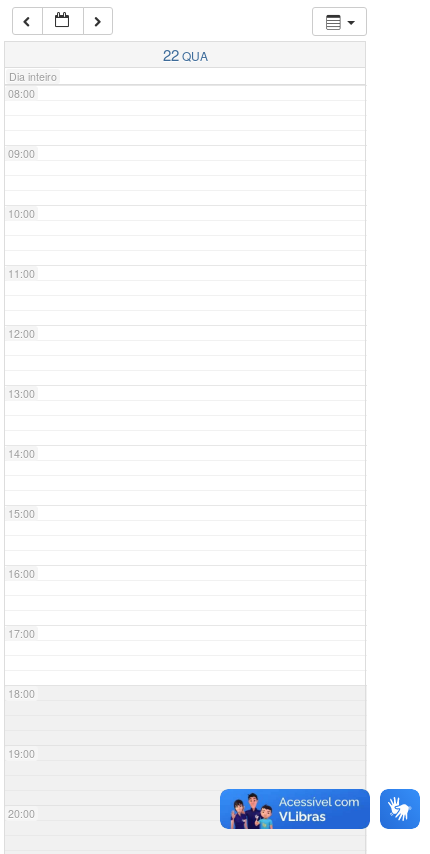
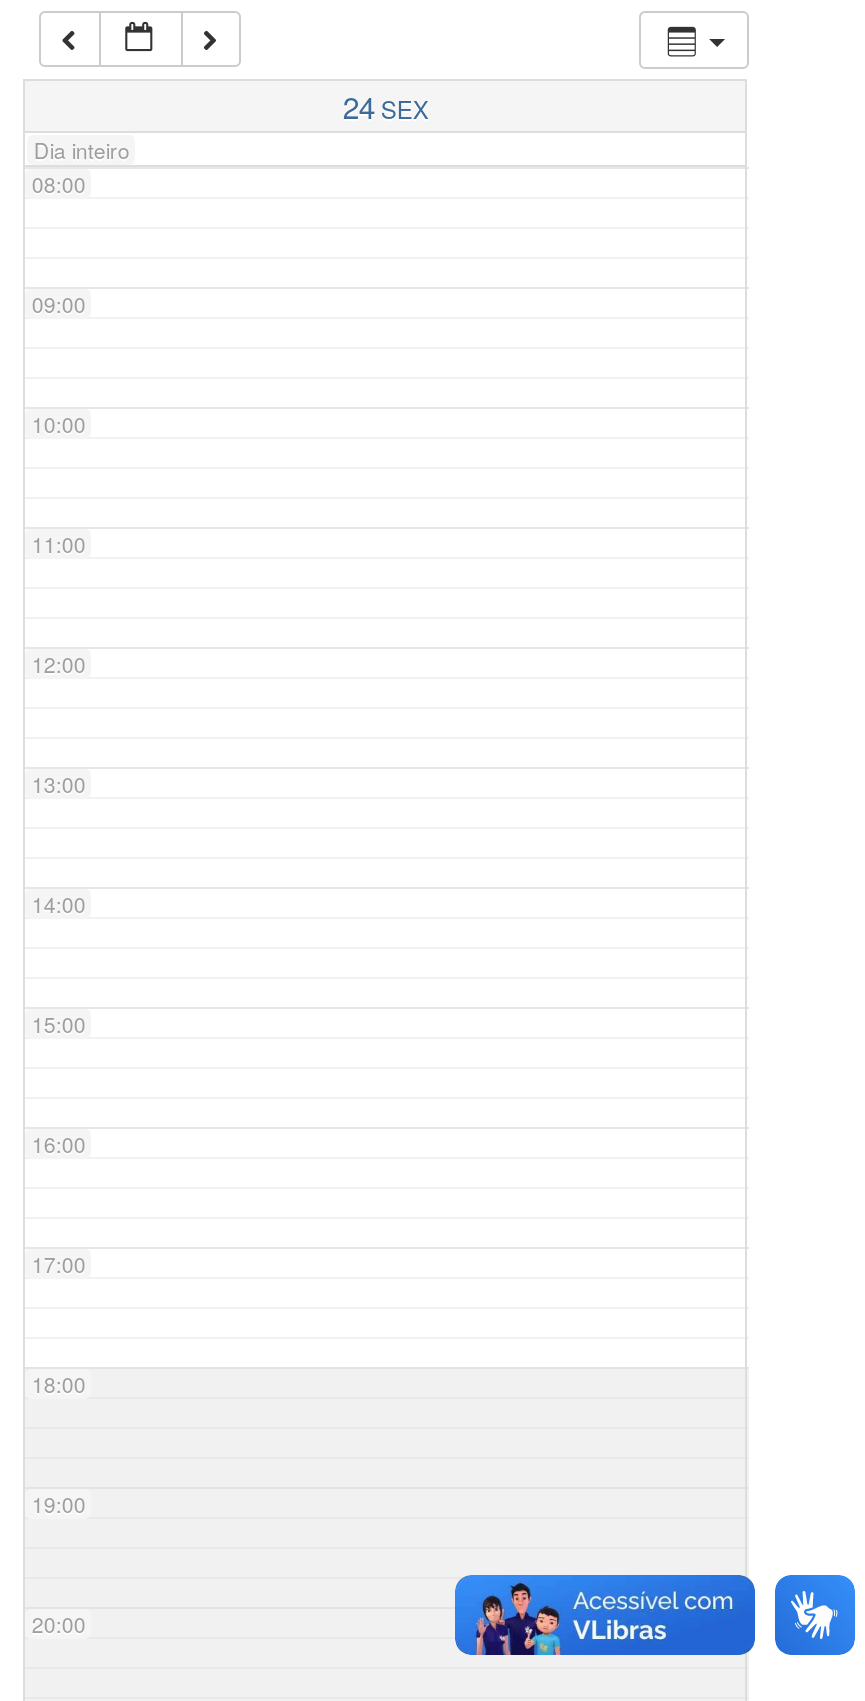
[163,44,208,65] 22 QUA -> [343,85,429,127] 24 SEX

